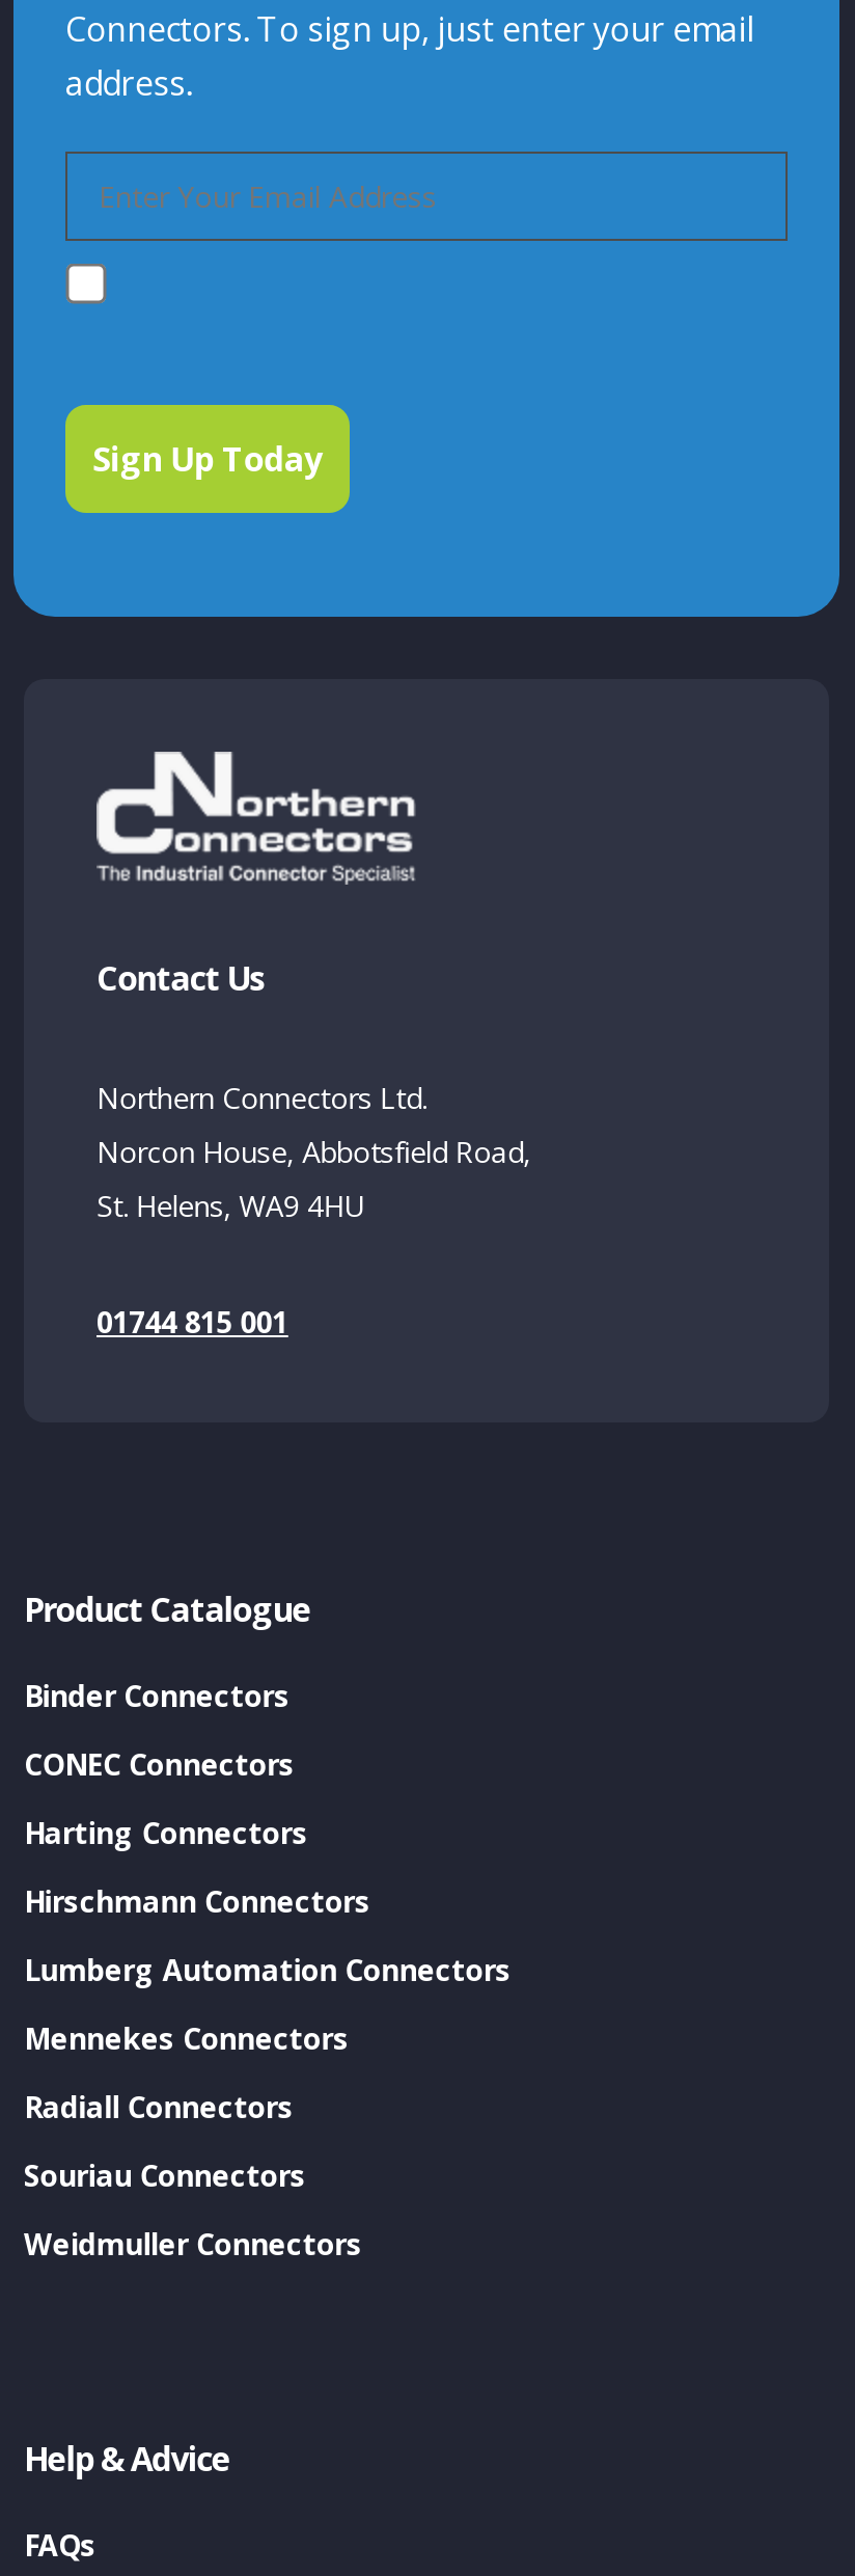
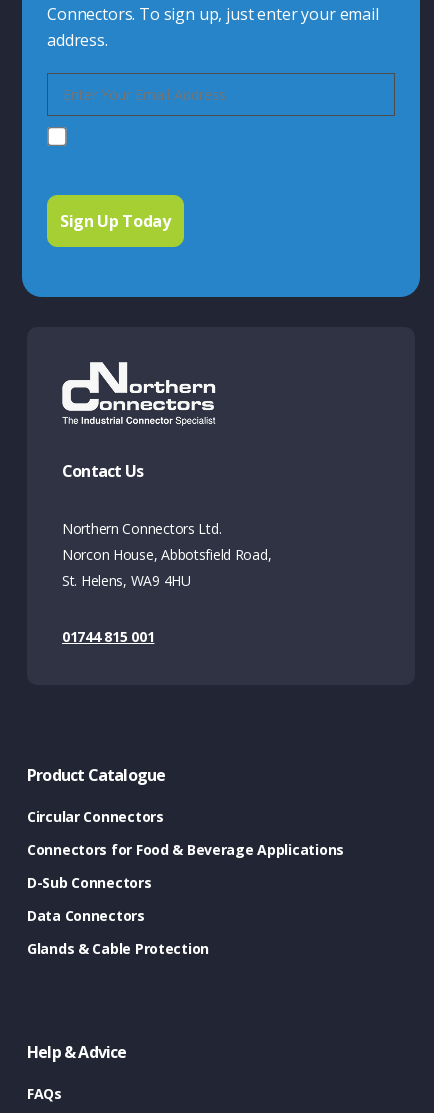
[24,1677,511,2264] Binder Connectors | CONEC Connectors | Harting Connectors | Hirschmann Connectors | Lumberg Automation Connectors | Mennekes Connectors | Radiall Connectors | Souriau Connectors | Weidmuller Connectors -> [27,807,344,958] Circular Connectors | Connectors for Food & Beverage Applications | D-Sub Connectors | Data Connectors | Glands & Cable Protection

